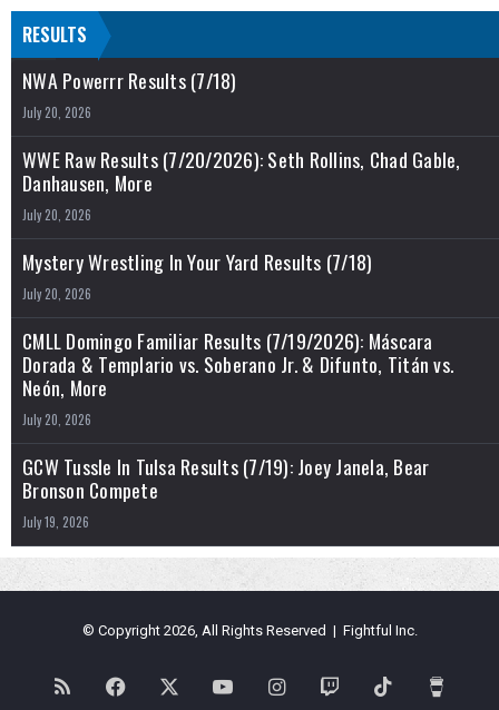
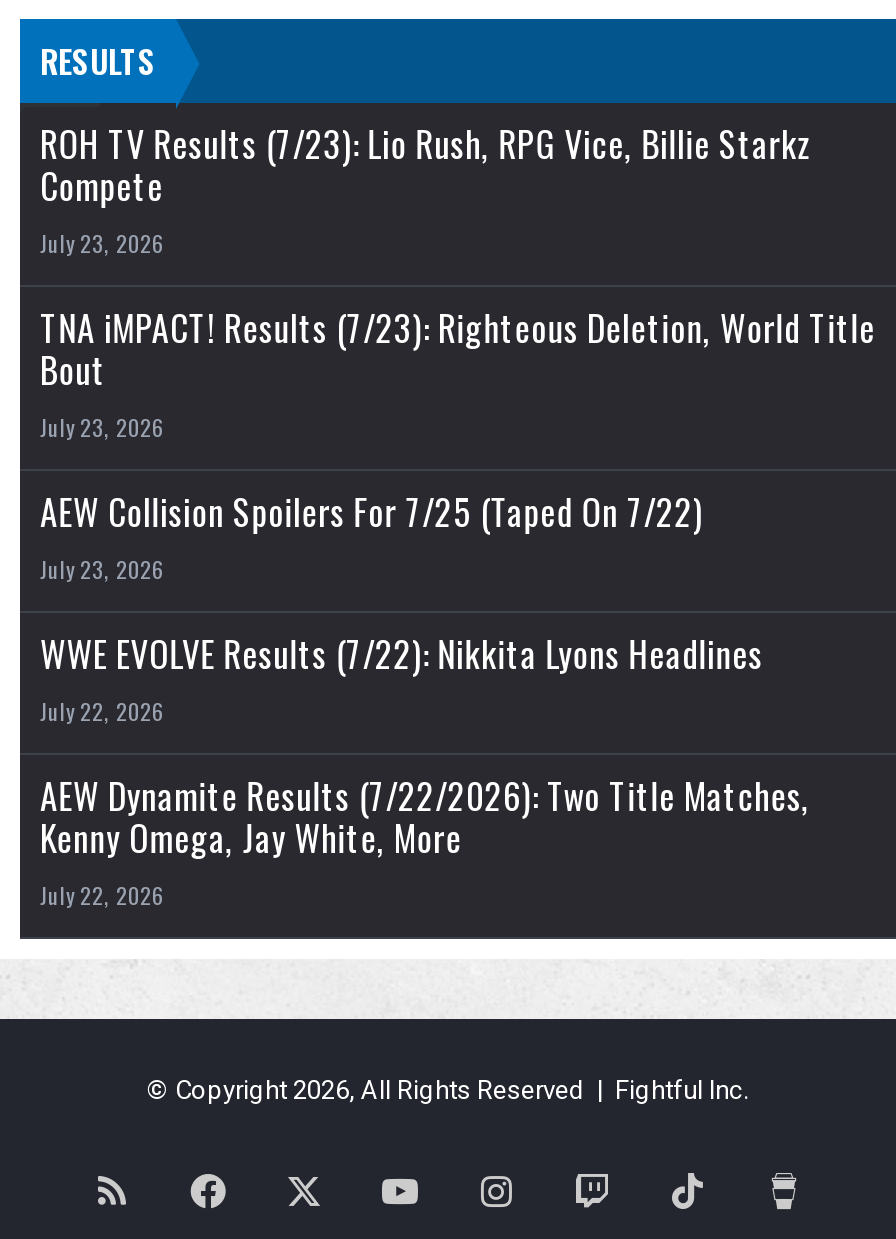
[22,66,237,122] NWA Powerrr Results (7/18) | July 20, 2026 -> [40,116,812,258] ROH TV Results (7/23): Lio Rush, RPG Vice, Billie Starkz | Compete | July 23, 2026
[22,145,461,224] WWE Raw Results (7/20/2026): Seth Rollins, Chad Gable, | Danhausen, More | July 20, 2026 -> [40,300,876,442] TNA iMPACT! Results (7/23): Righteous Deletion, World Title | Bout | July 23, 2026
[22,247,372,303] Mystery Wrestling In Your Yard Results (7/18) | July 20, 2026 -> [40,484,704,584] AEW Collision Spoilers For 7/25 (Taped On 7/22) | July 23, 2026
[22,326,453,429] CMLL Domingo Familiar Results (7/19/2026): Máscara | Dorada & Templario vs. Soberano Jr. & Difunto, Titán vs. | Neón, More | July 20, 2026 -> [40,626,763,726] WWE EVOLVE Results (7/22): Nikkita Lyons Headlines | July 22, 2026
[22,452,429,531] GCW Tussle In Tulsa Results (7/19): Joey Janela, Bear | Bronson Compete | July 19, 2026 -> [40,768,810,910] AEW Dynamite Results (7/22/2026): Two Title Matches, | Kenny Omega, Jay White, More | July 22, 2026

